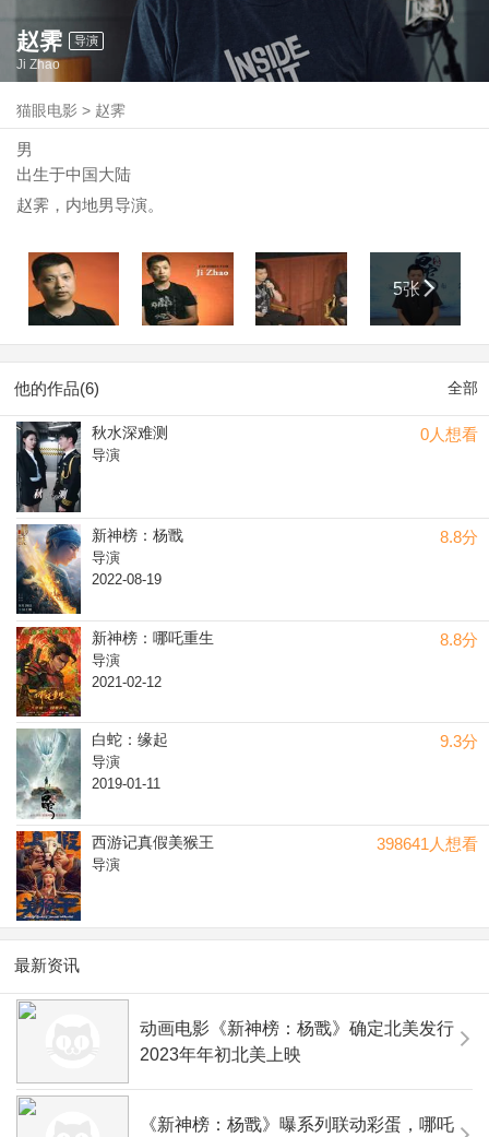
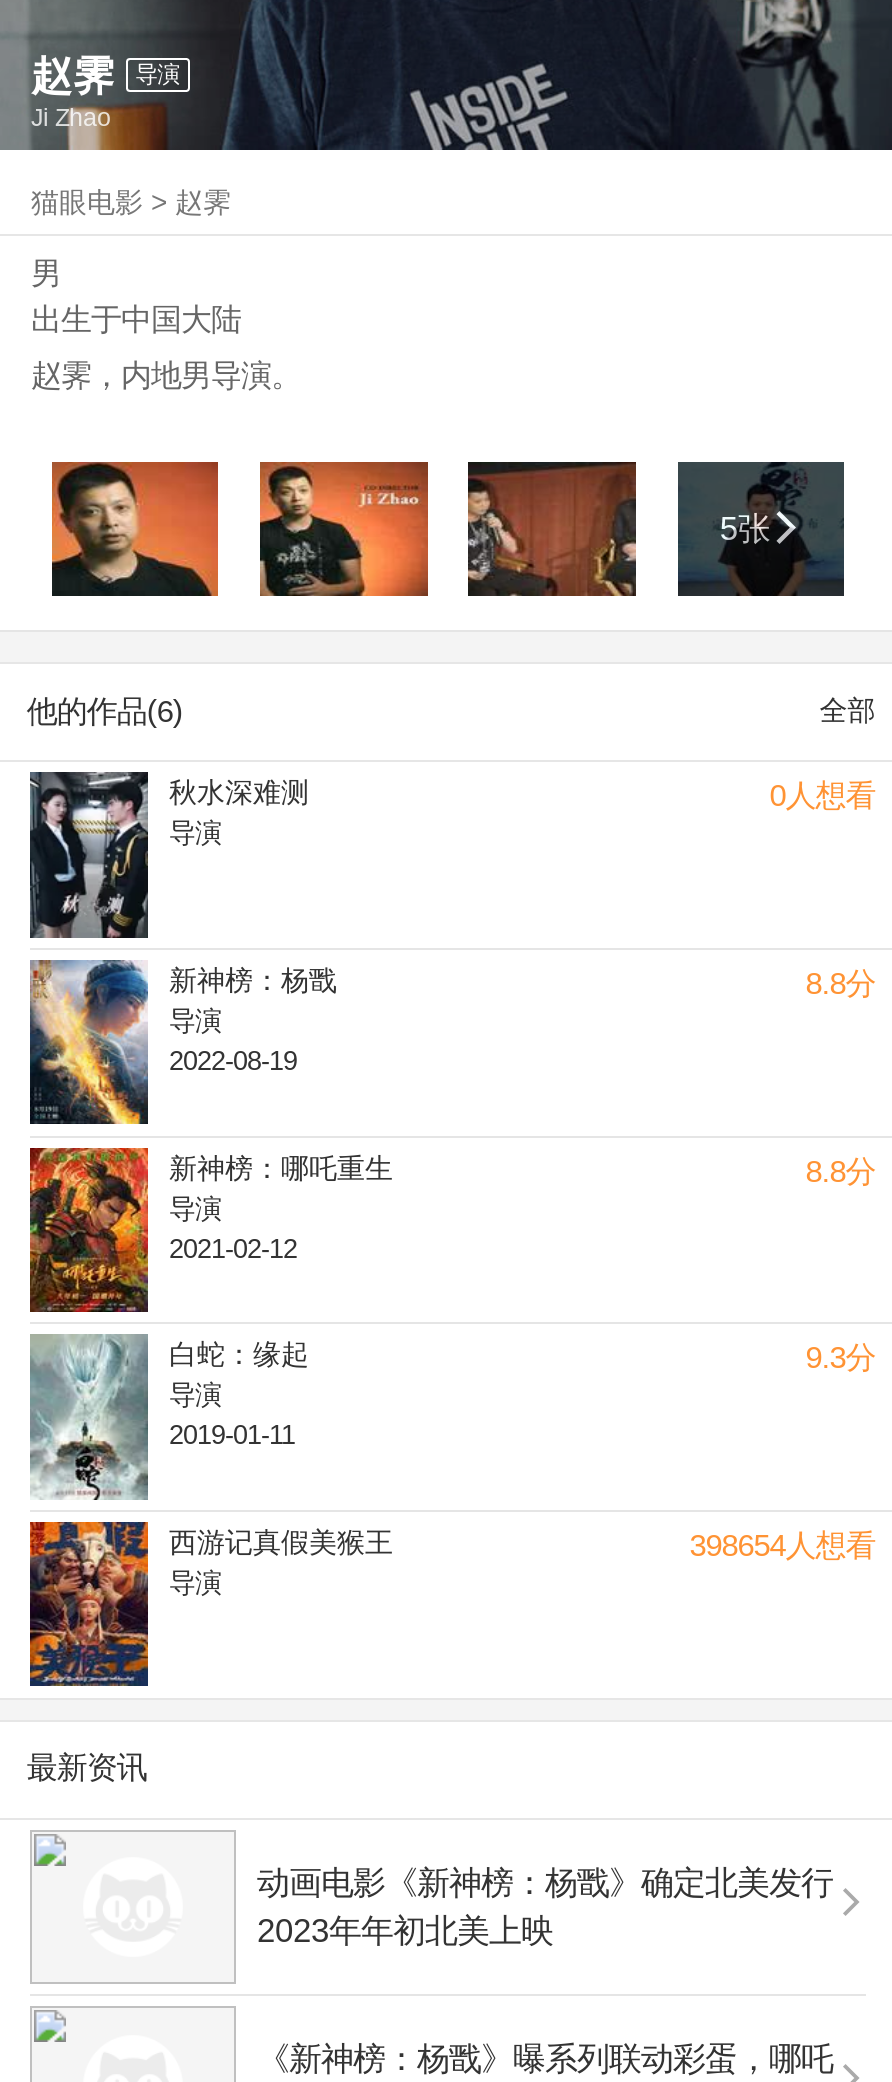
[376,834,478,853] 398641人想看 -> [689,1528,875,1562] 398654人想看

